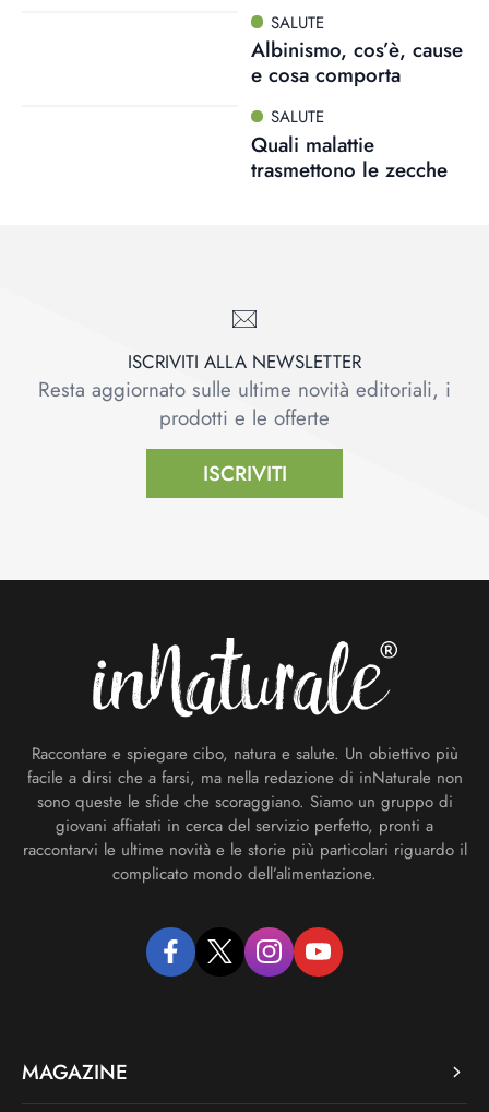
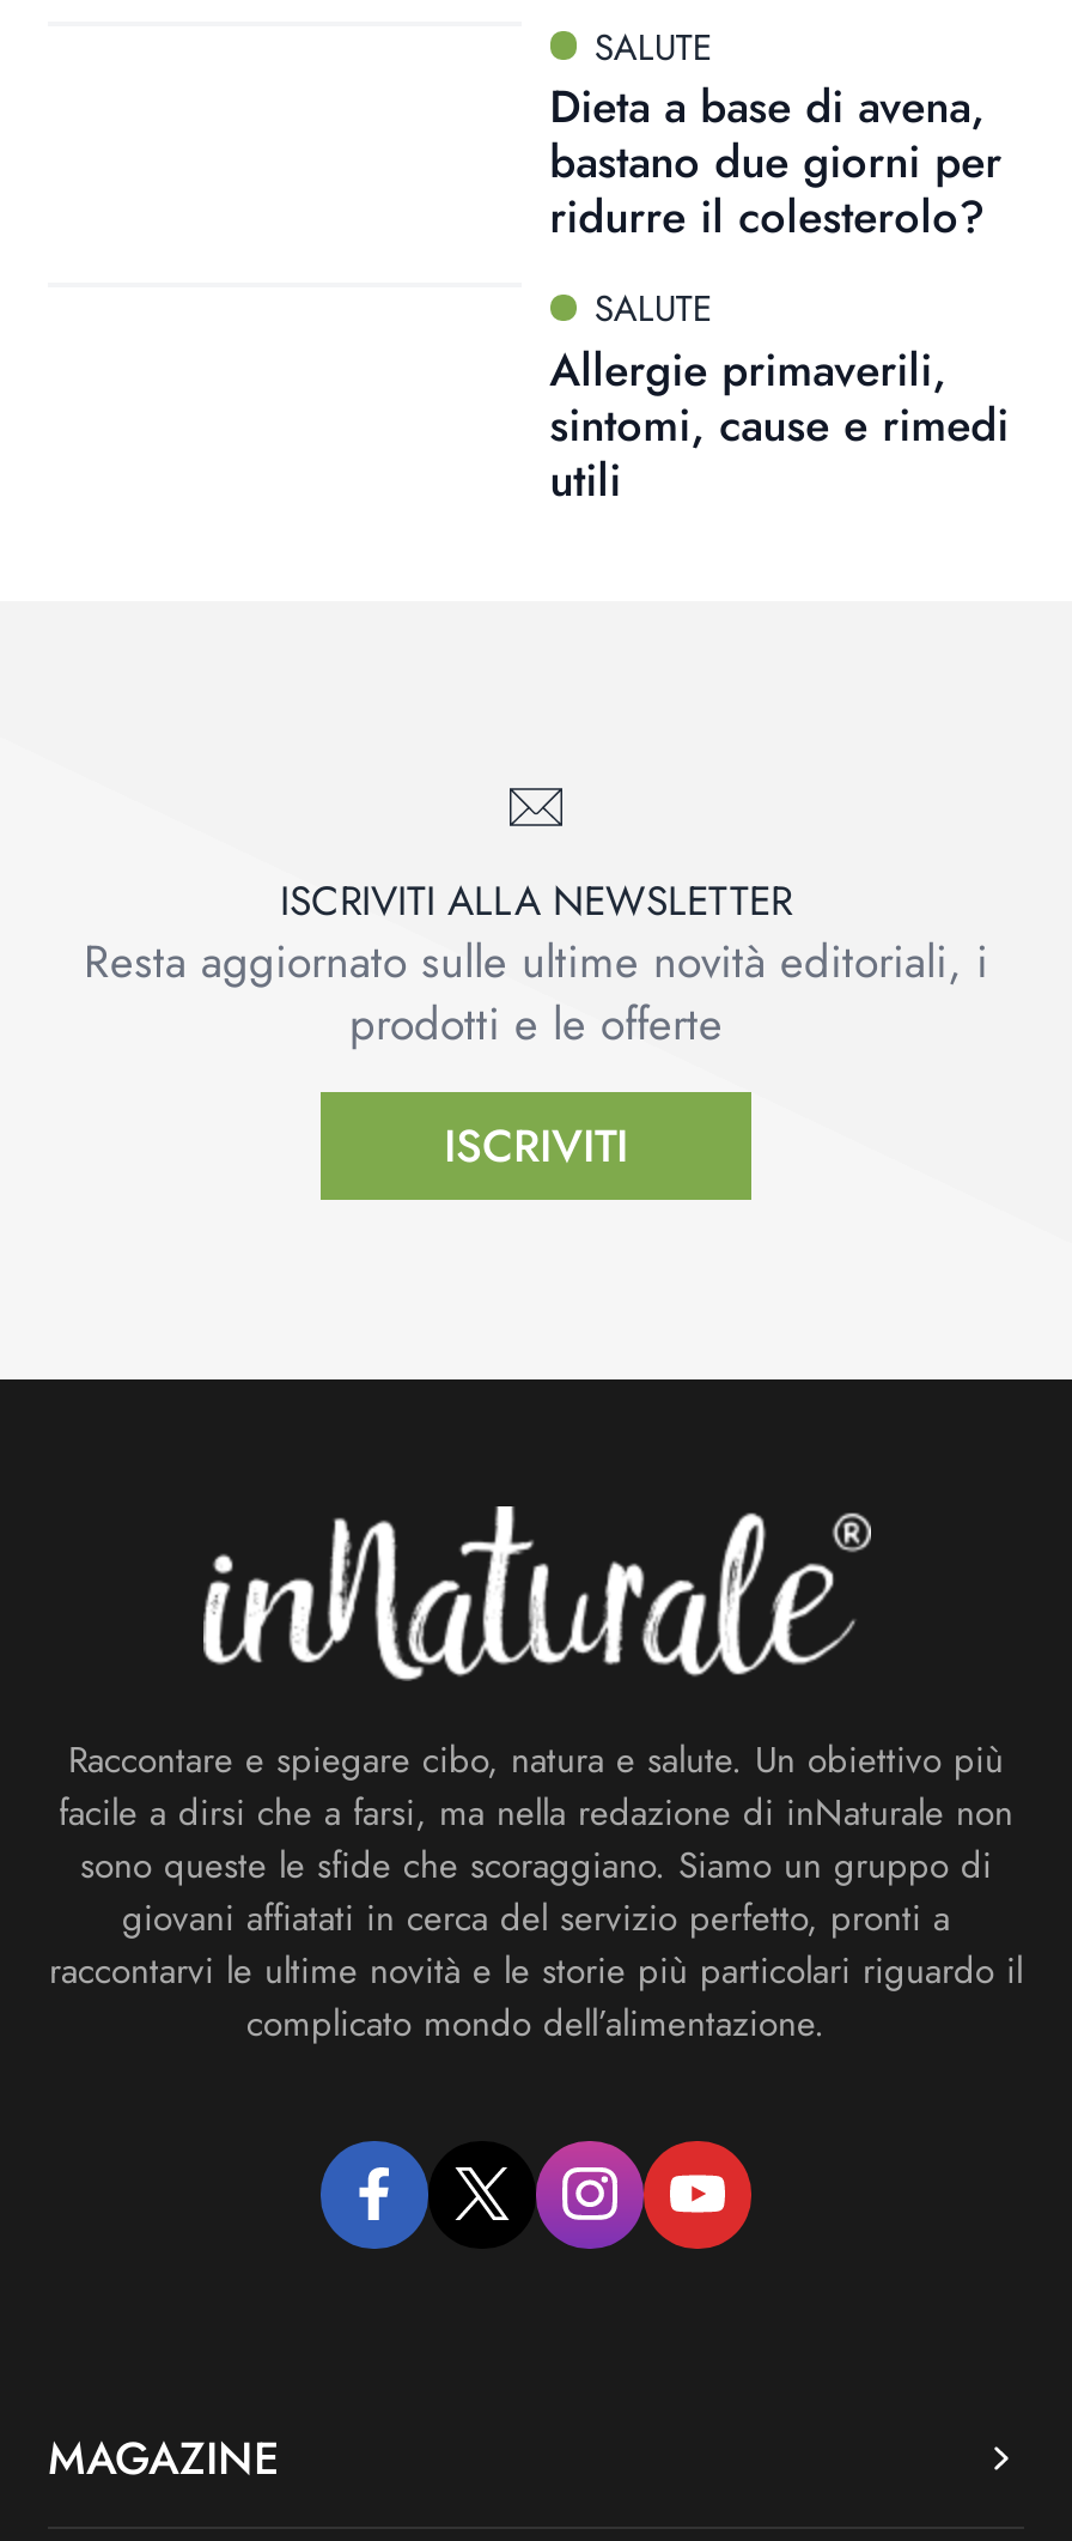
[251,35,462,90] Albinismo, cos’è, cause | e cosa comporta -> [549,75,1002,250] Dieta a base di avena, | bastano due giorni per | ridurre il colesterolo?
[251,130,447,185] Quali malattie | trasmettono le zecche -> [549,338,1009,513] Allergie primaverili, | sintomi, cause e rimedi | utili

